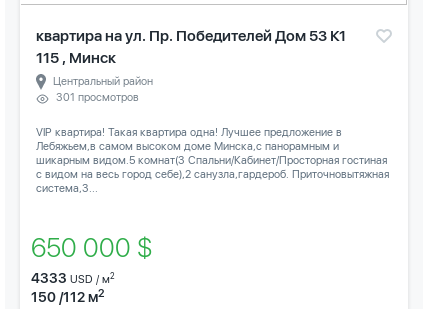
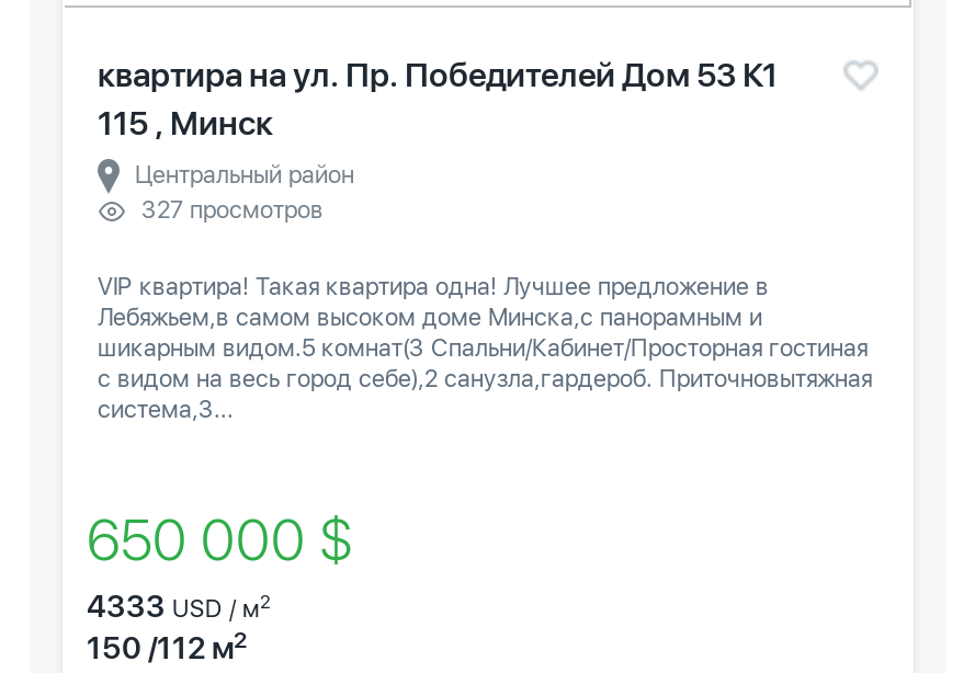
[56,91,139,104] 301 просмотров -> [141,196,324,224] 327 просмотров

